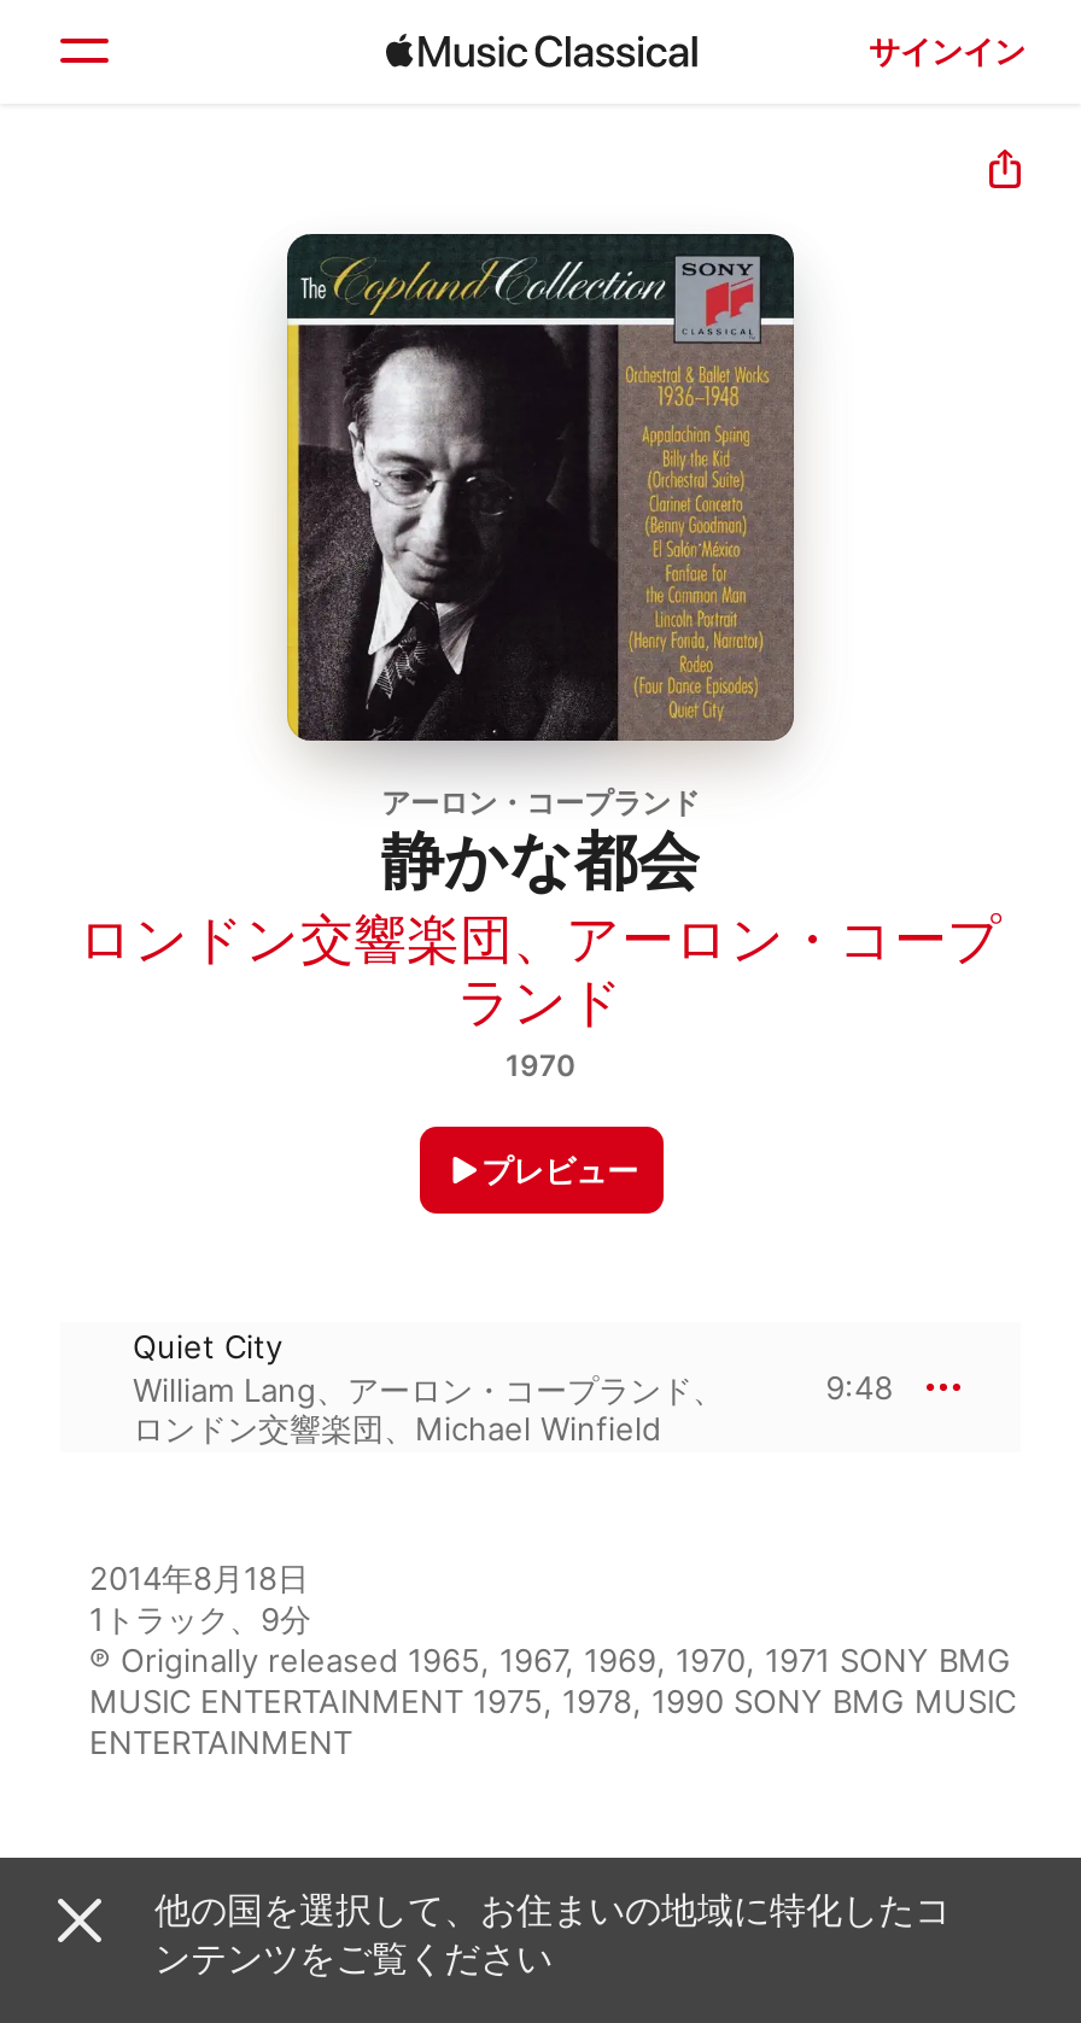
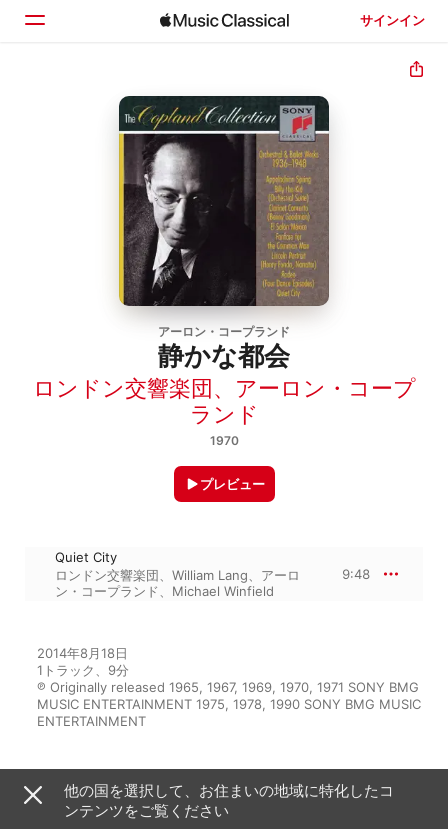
[133,1369,724,1446] William Lang、アーロン・コープランド、 | ロンドン交響楽団、Michael Winfield -> [55,566,300,598] ロンドン交響楽団、William Lang、アーロ | ン・コープランド、Michael Winfield

